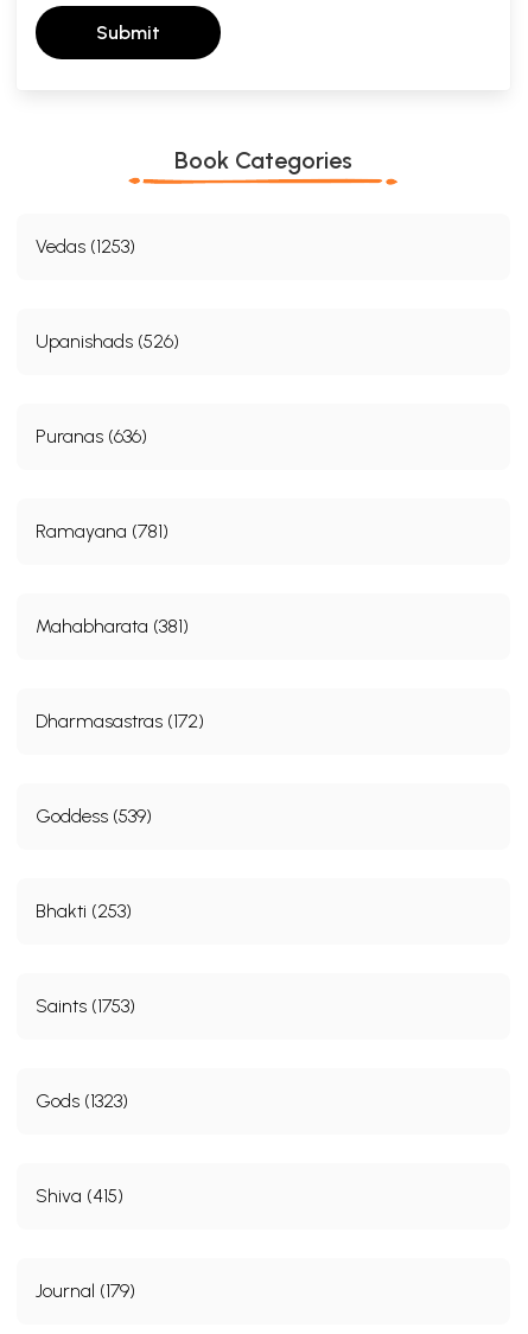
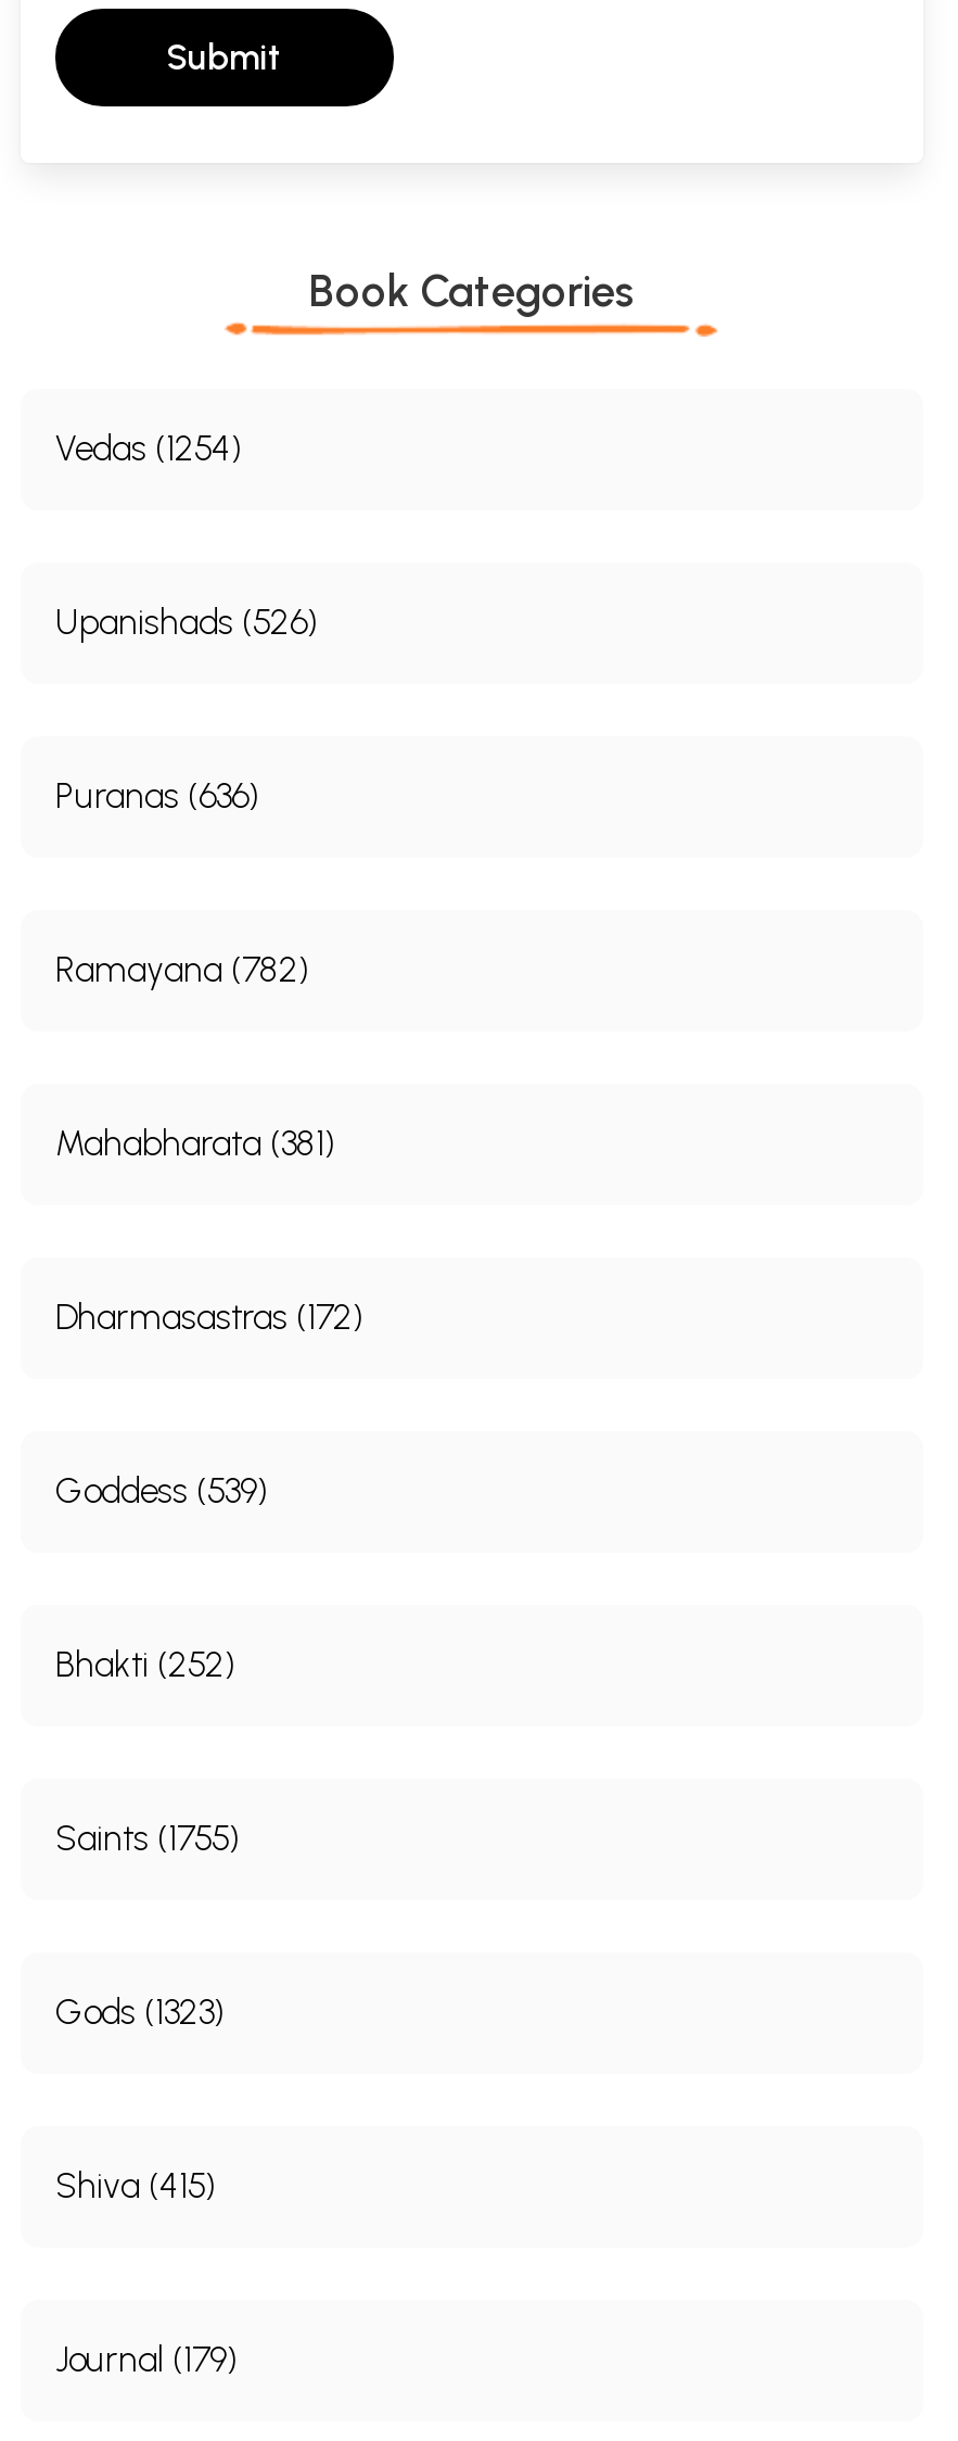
[36,235,135,258] Vedas (1253) -> [55,428,242,469] Vedas (1254)
[36,520,168,542] Ramayana (781) -> [55,949,309,990] Ramayana (782)
[36,900,132,922] Bhakti (253) -> [55,1644,235,1685] Bhakti (252)
[36,995,135,1017] Saints (1753) -> [55,1818,240,1859] Saints (1755)

